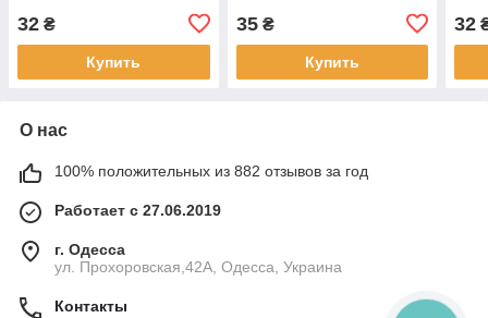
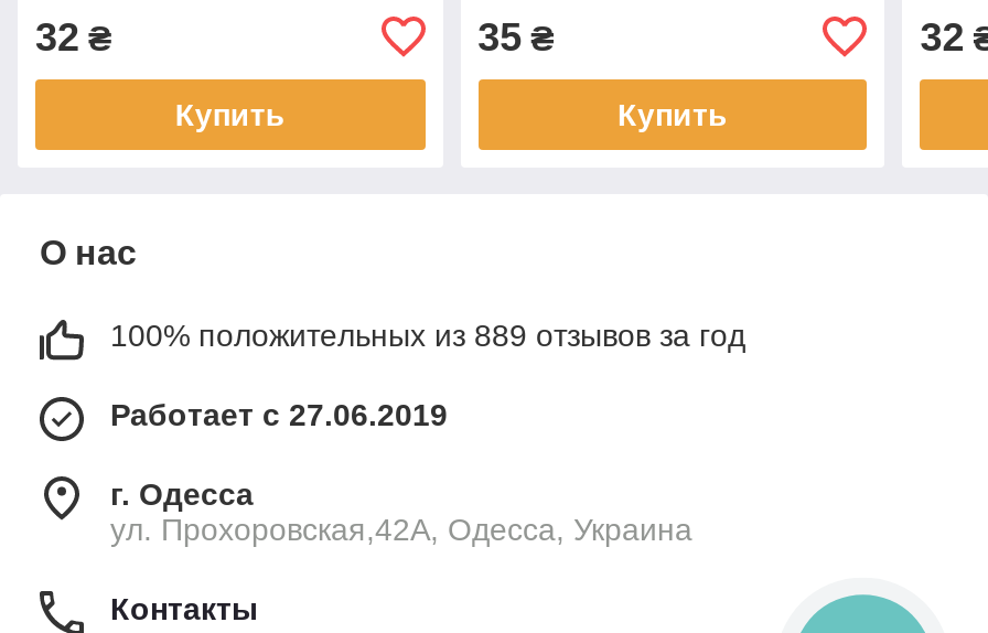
[54,162,368,179] 100% положительных из 882 отзывов за год -> [110,317,745,352] 100% положительных из 889 отзывов за год

